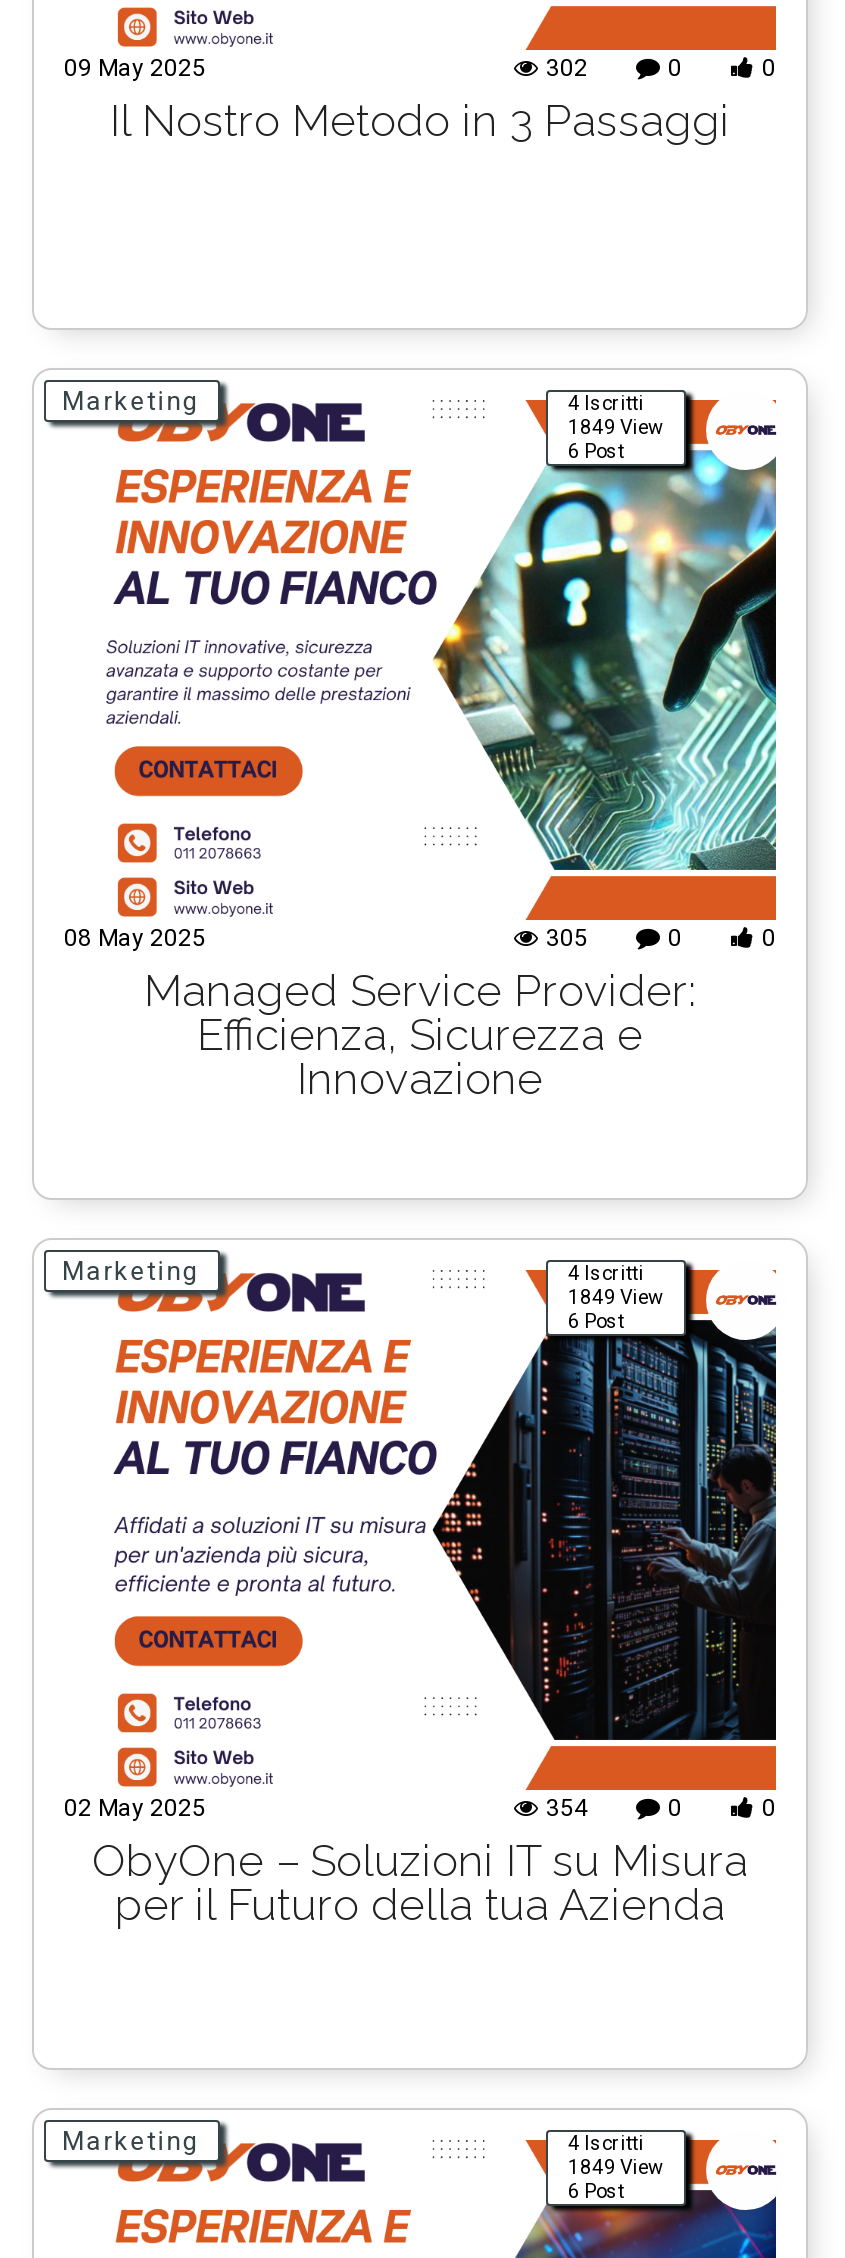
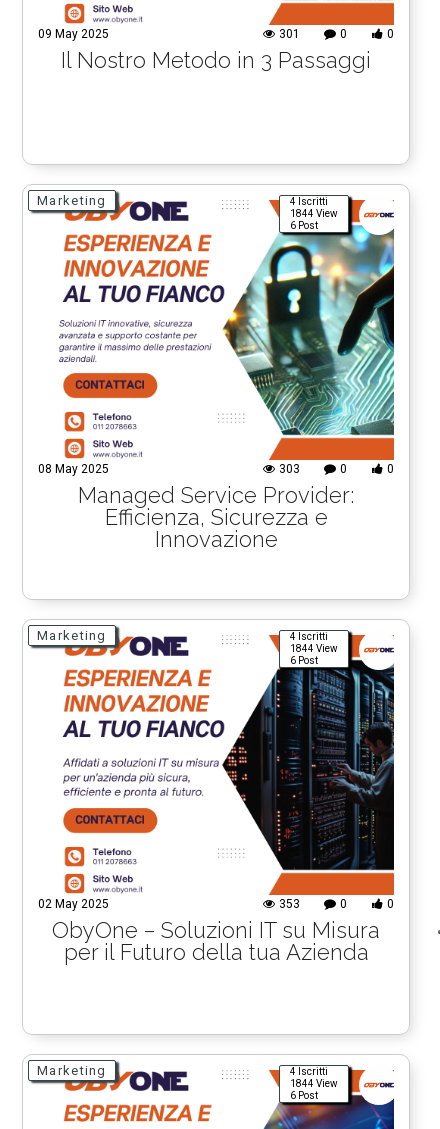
[546,54,588,82] 302 -> [279,27,300,41] 301
[568,416,664,438] 1849 View -> [290,208,338,219] 1844 View
[546,924,588,952] 305 -> [279,462,300,476] 303
[568,1286,664,1308] 1849 View -> [290,643,338,654] 1844 View
[546,1794,588,1822] 354 -> [279,897,300,911] 353
[568,2156,664,2178] 1849 View -> [290,1078,338,1089] 1844 View

